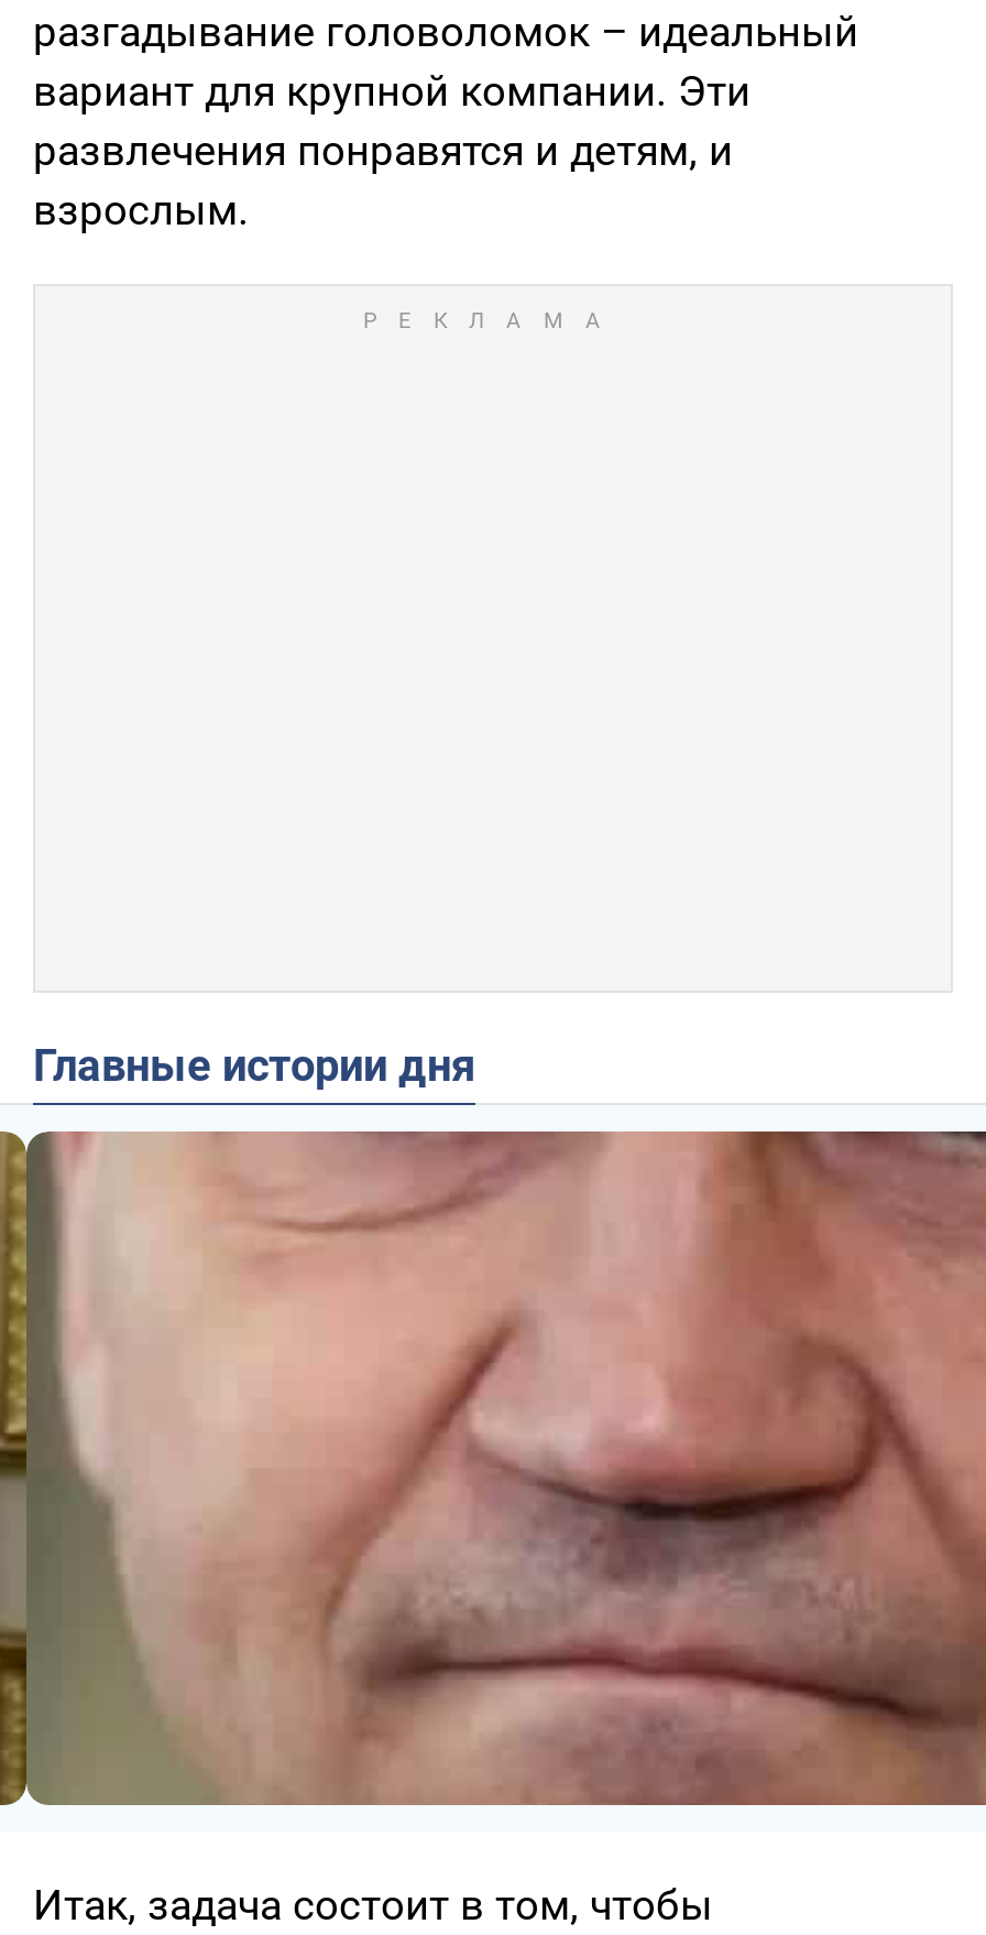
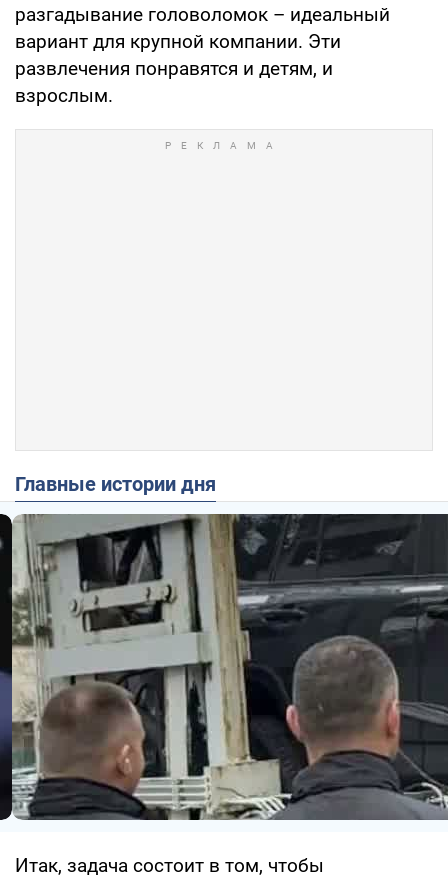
[7,1129,979,1807] [image] -> [3,513,445,821] [image]

